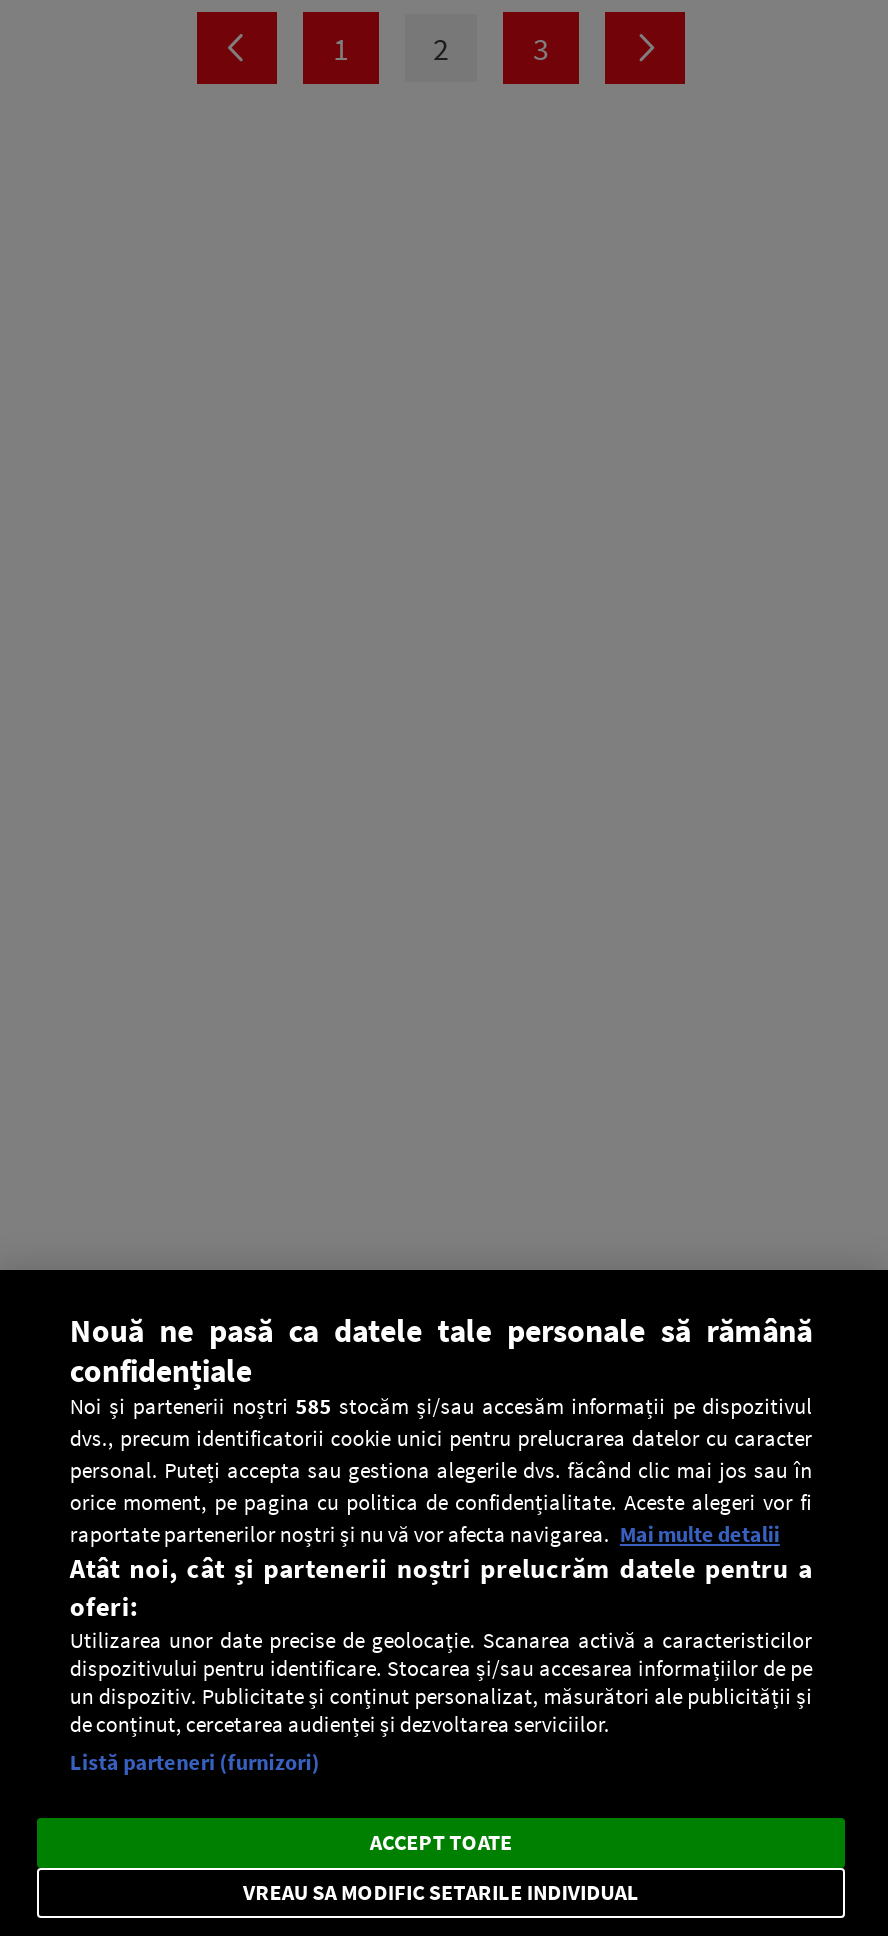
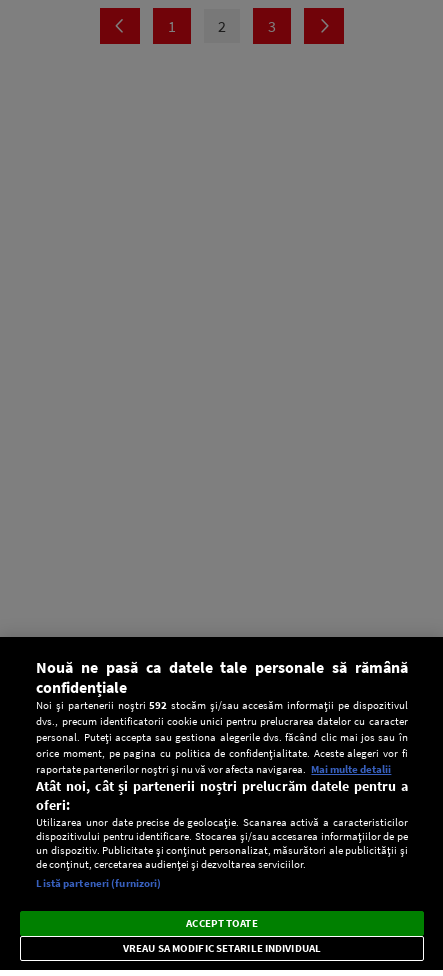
[70,1392,812,1420] Noi și partenerii noștri 585 stocăm și/sau accesăm informații pe dispozitivul -> [36,698,408,712] Noi și partenerii noștri 592 stocăm și/sau accesăm informații pe dispozitivul

